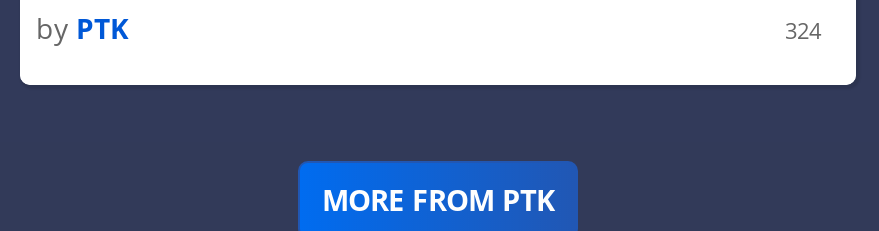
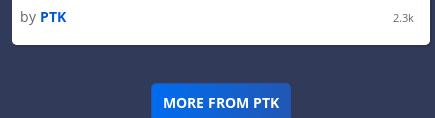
[785,16,821,46] 324 -> [393,10,414,25] 2.3k

